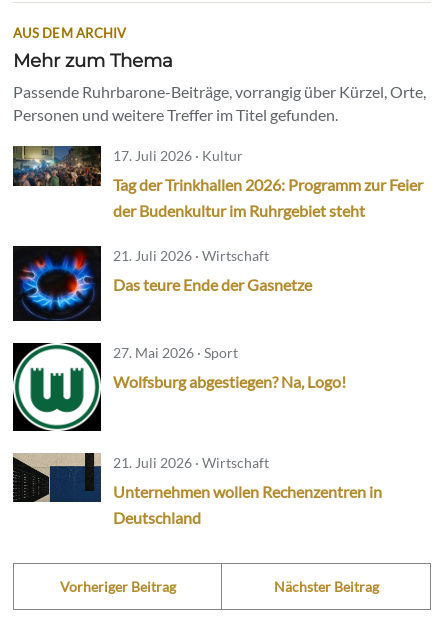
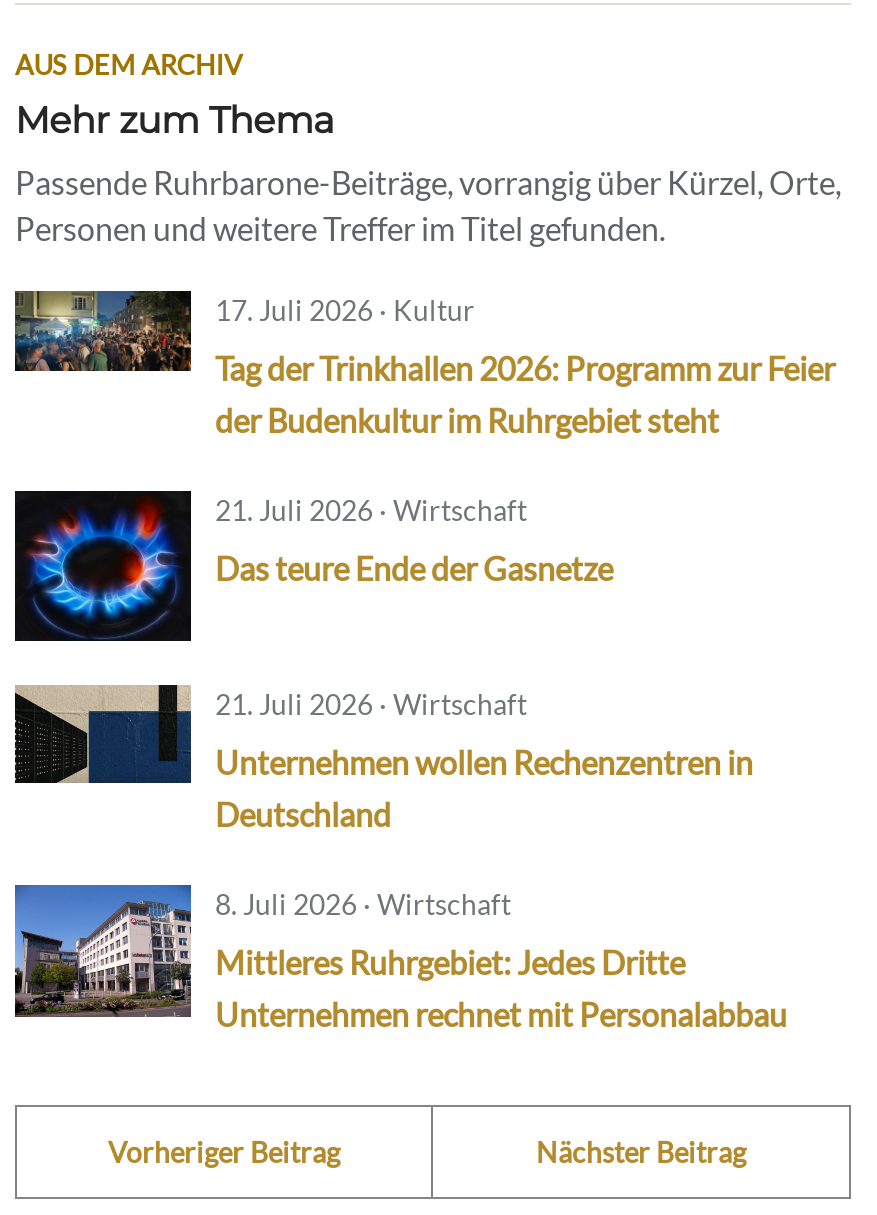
[13,342,346,431] [image] | 27. Mai 2026 · Sport | Wolfsburg abgestiegen? Na, Logo! -> none
moved [12,453,382,526] -> [13,685,753,832]: [image] | 21. Juli 2026 · Wirtschaft | Unternehmen wollen Rechenzentren in | Deutschland
none -> [13,883,787,1032] [image] | 8. Juli 2026 · Wirtschaft | Mittleres Ruhrgebiet: Jedes Dritte | Unternehmen rechnet mit Personalabbau

